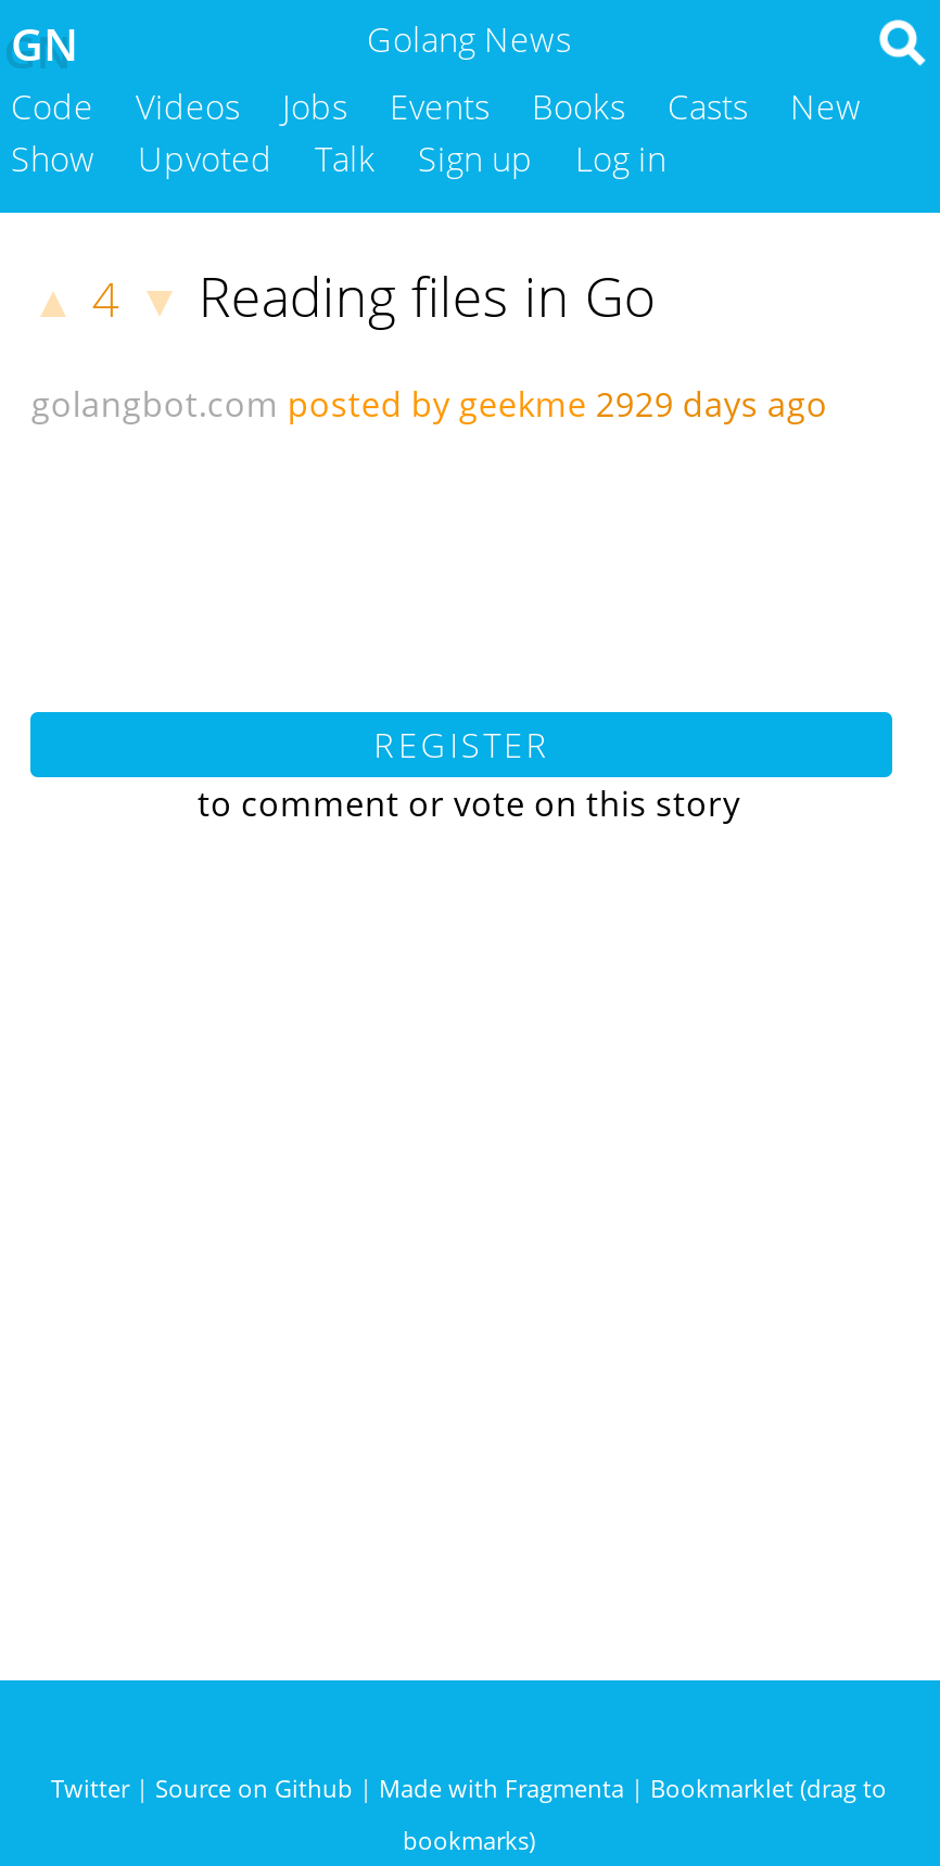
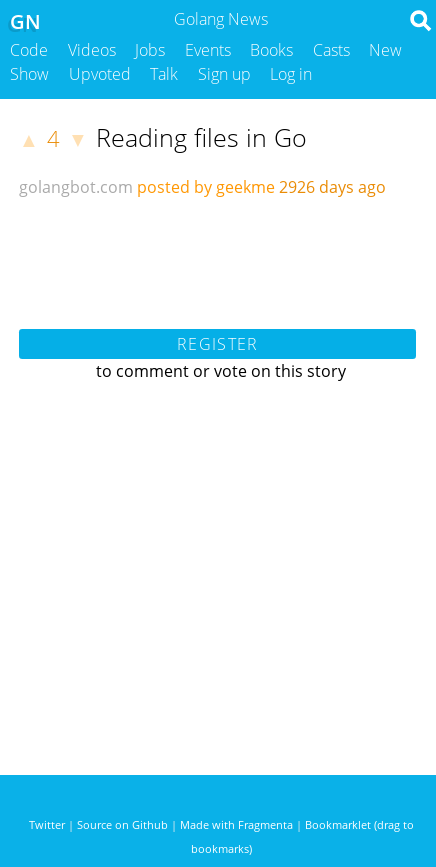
[31,381,845,429] golangbot.com posted by geekme 2929 days ago -> [19,176,394,198] golangbot.com posted by geekme 2926 days ago

